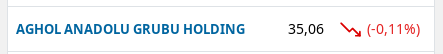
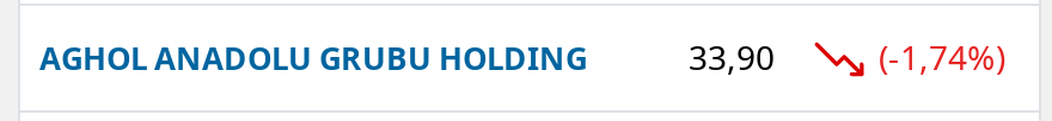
[287,19,323,38] 35,06 -> [689,34,775,79] 33,90
[367,19,420,38] (-0,11%) -> [879,34,1005,79] (-1,74%)

